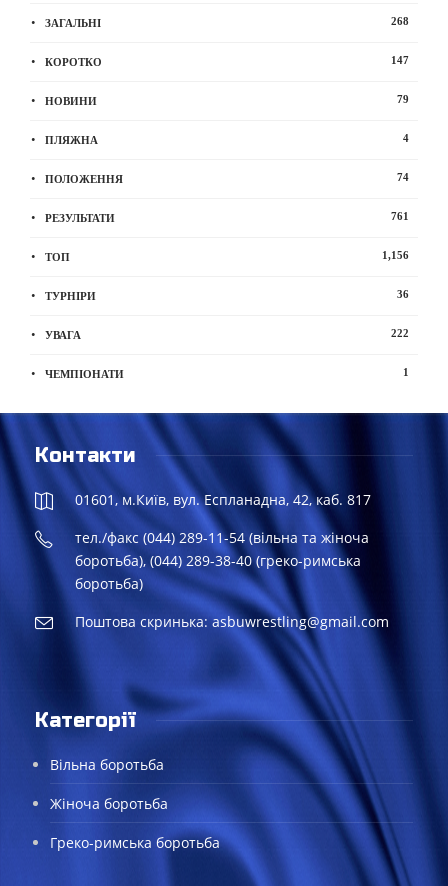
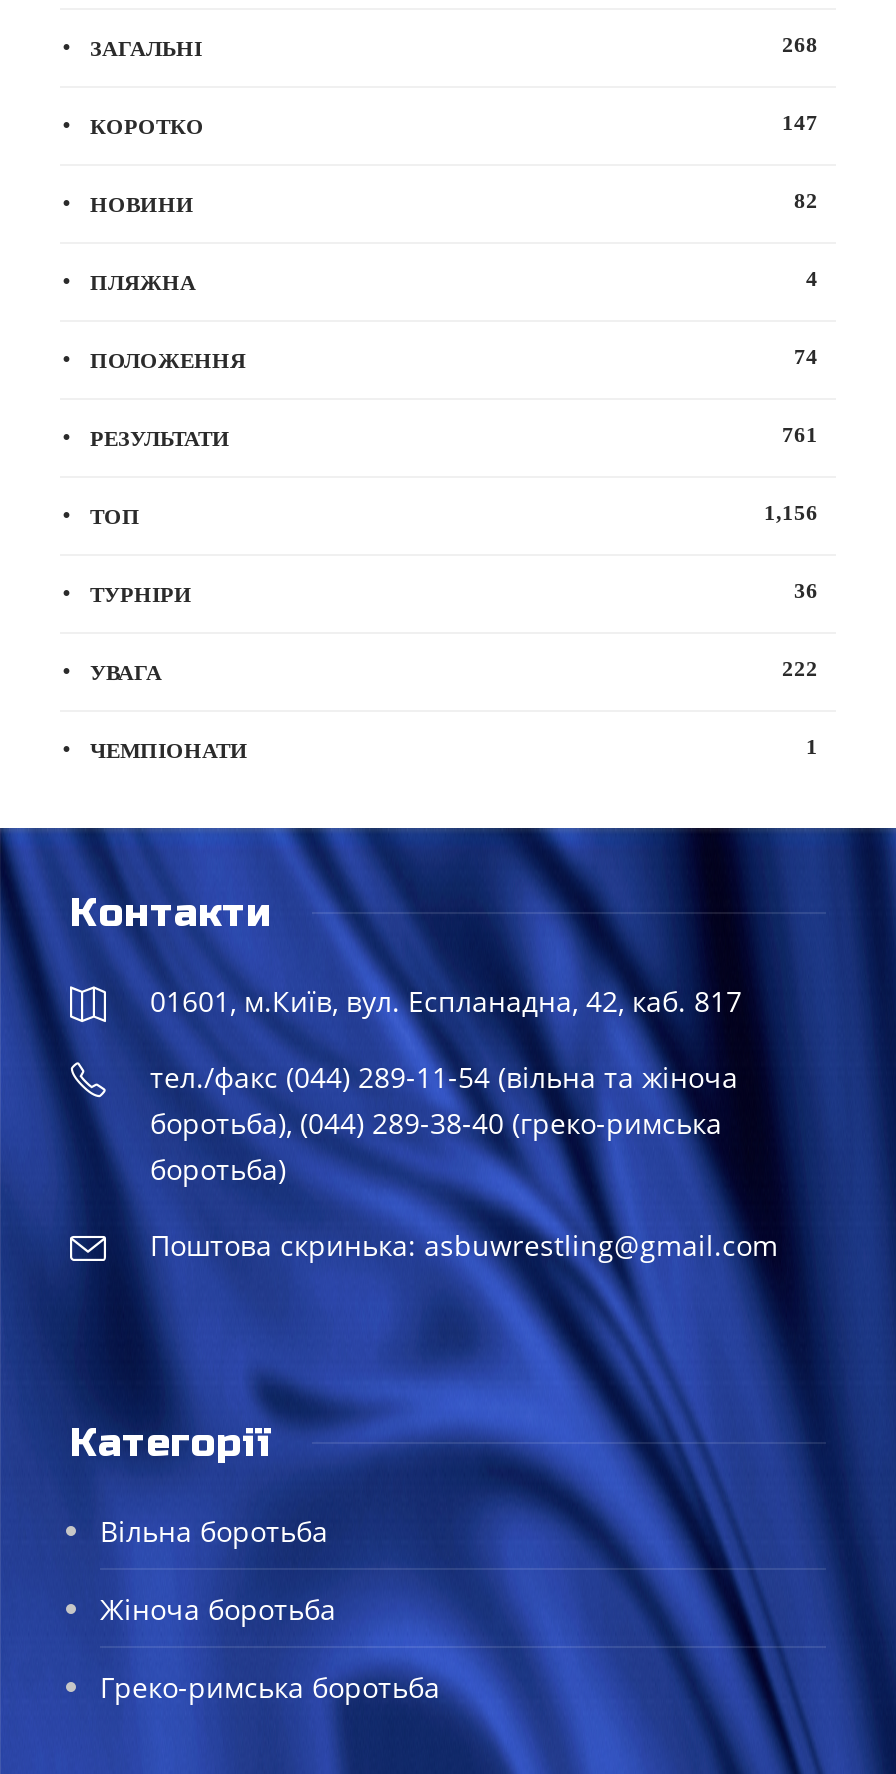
[397,92,409,104] 79 -> [794,187,818,211] 82

